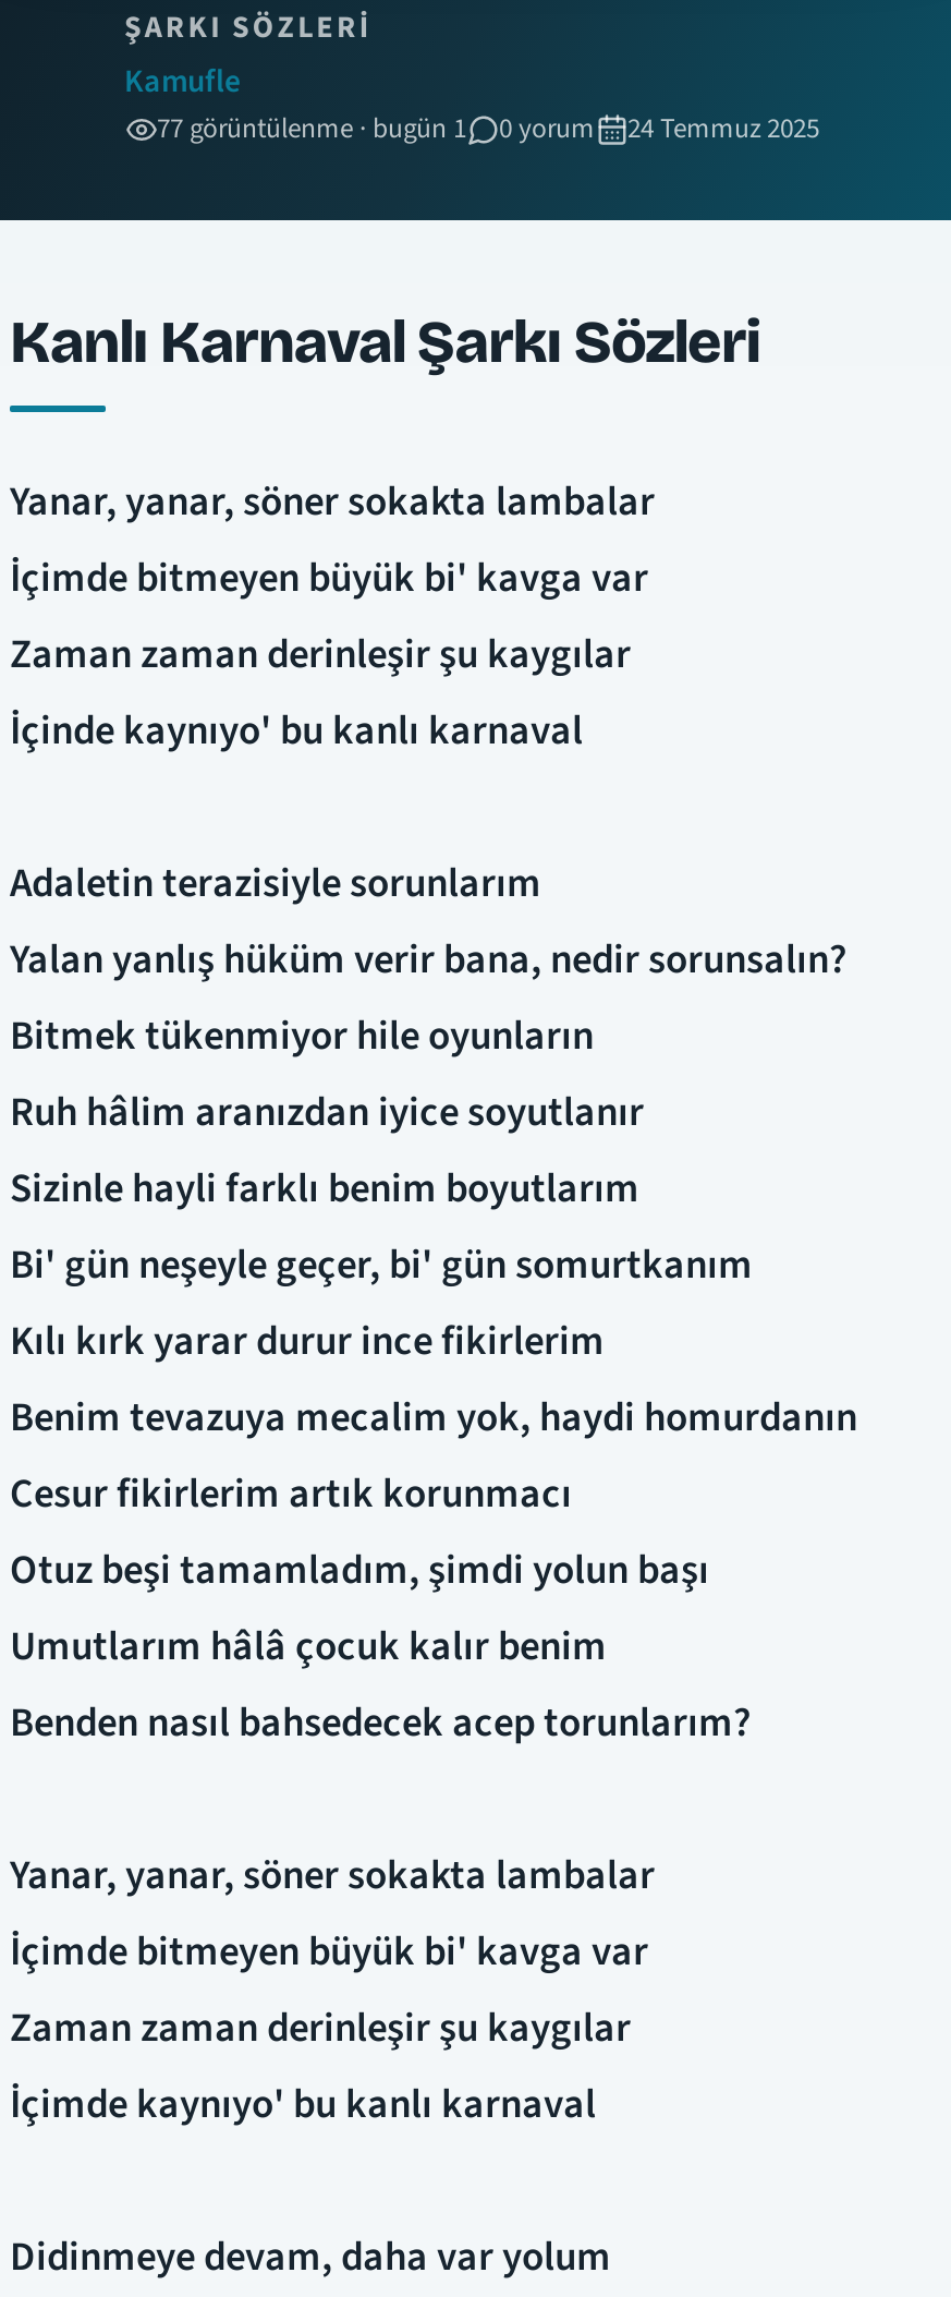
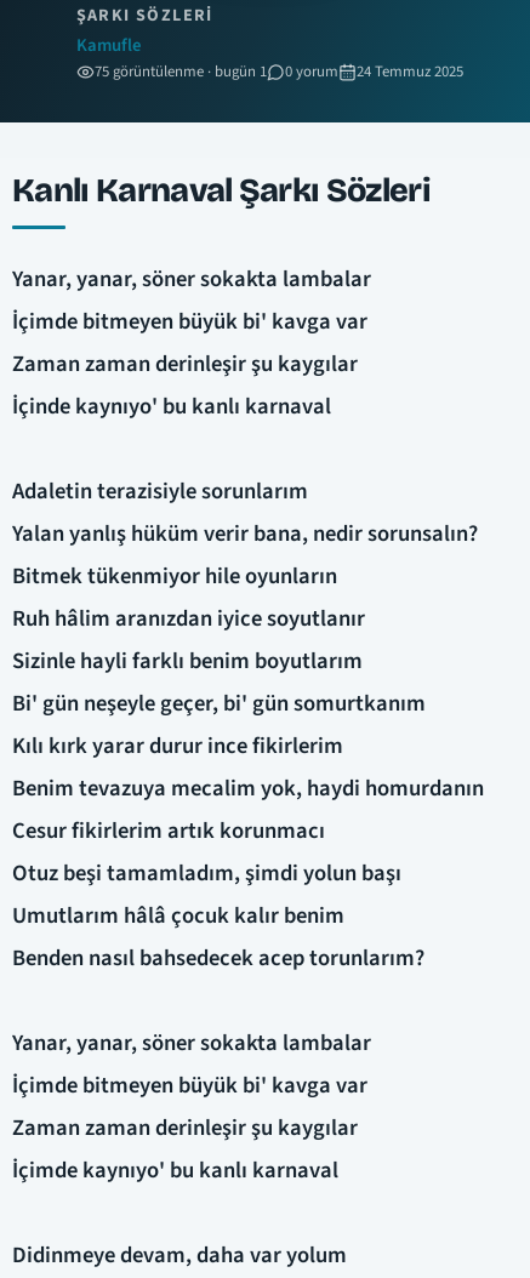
[157,110,466,149] 77 görüntülenme · bugün 1 -> [94,61,266,83] 75 görüntülenme · bugün 1

